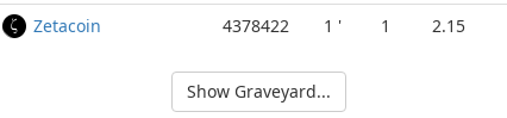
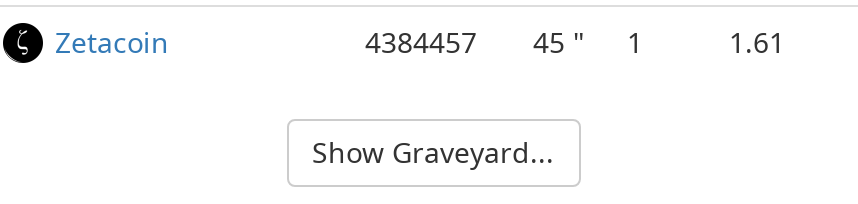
[223,15,289,37] 4378422 -> [365,24,477,62] 4384457
[324,15,342,37] 1 ' -> [533,24,585,62] 45 "
[432,15,465,37] 2.15 -> [729,24,785,62] 1.61

